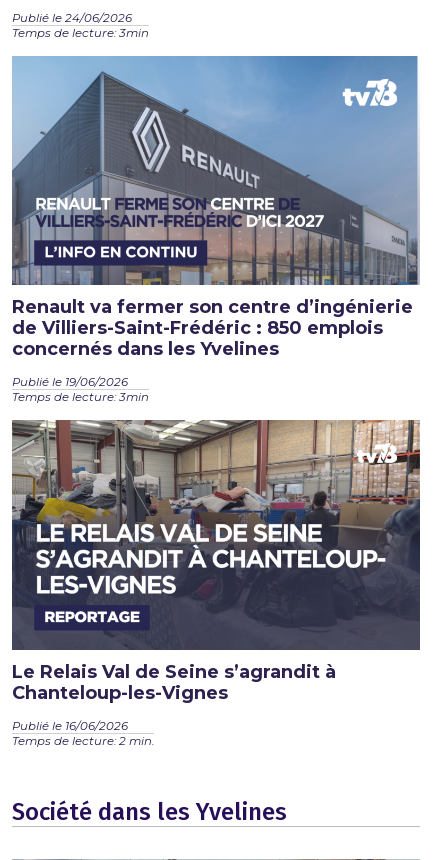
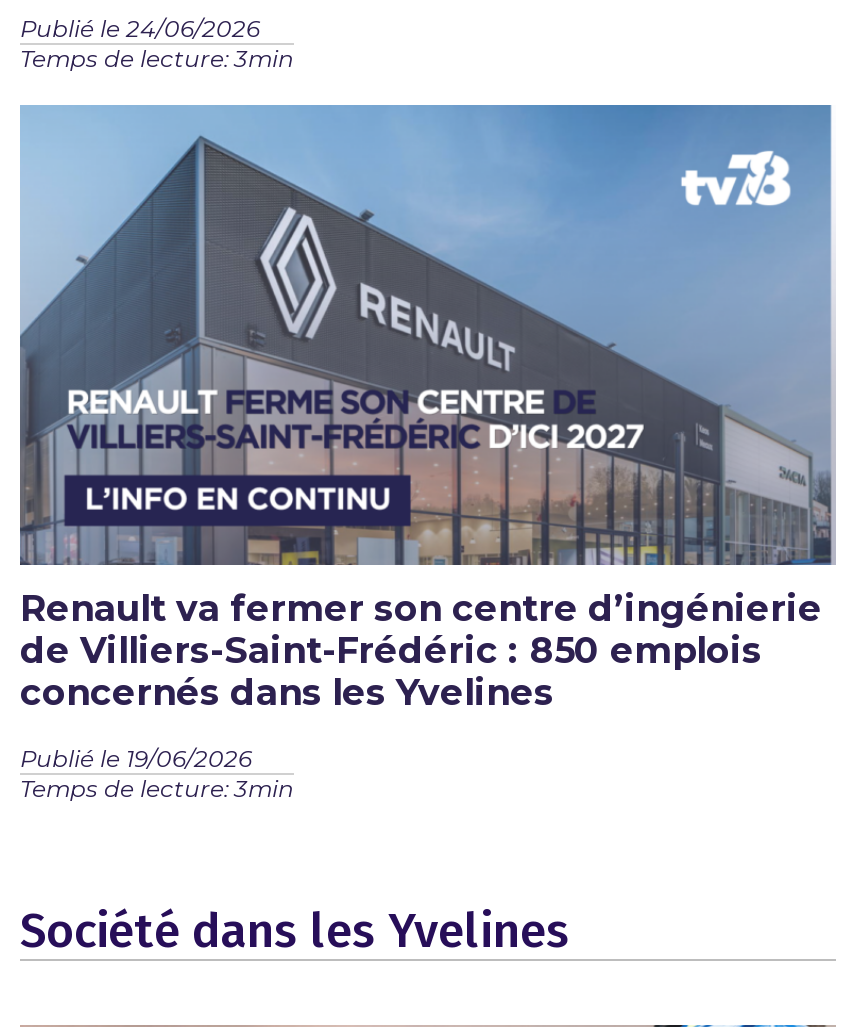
[11,419,421,748] [image] | Le Relais Val de Seine s’agrandit à | Chanteloup-les-Vignes | Publié le 16/06/2026 | Temps de lecture: 2 min. -> none

